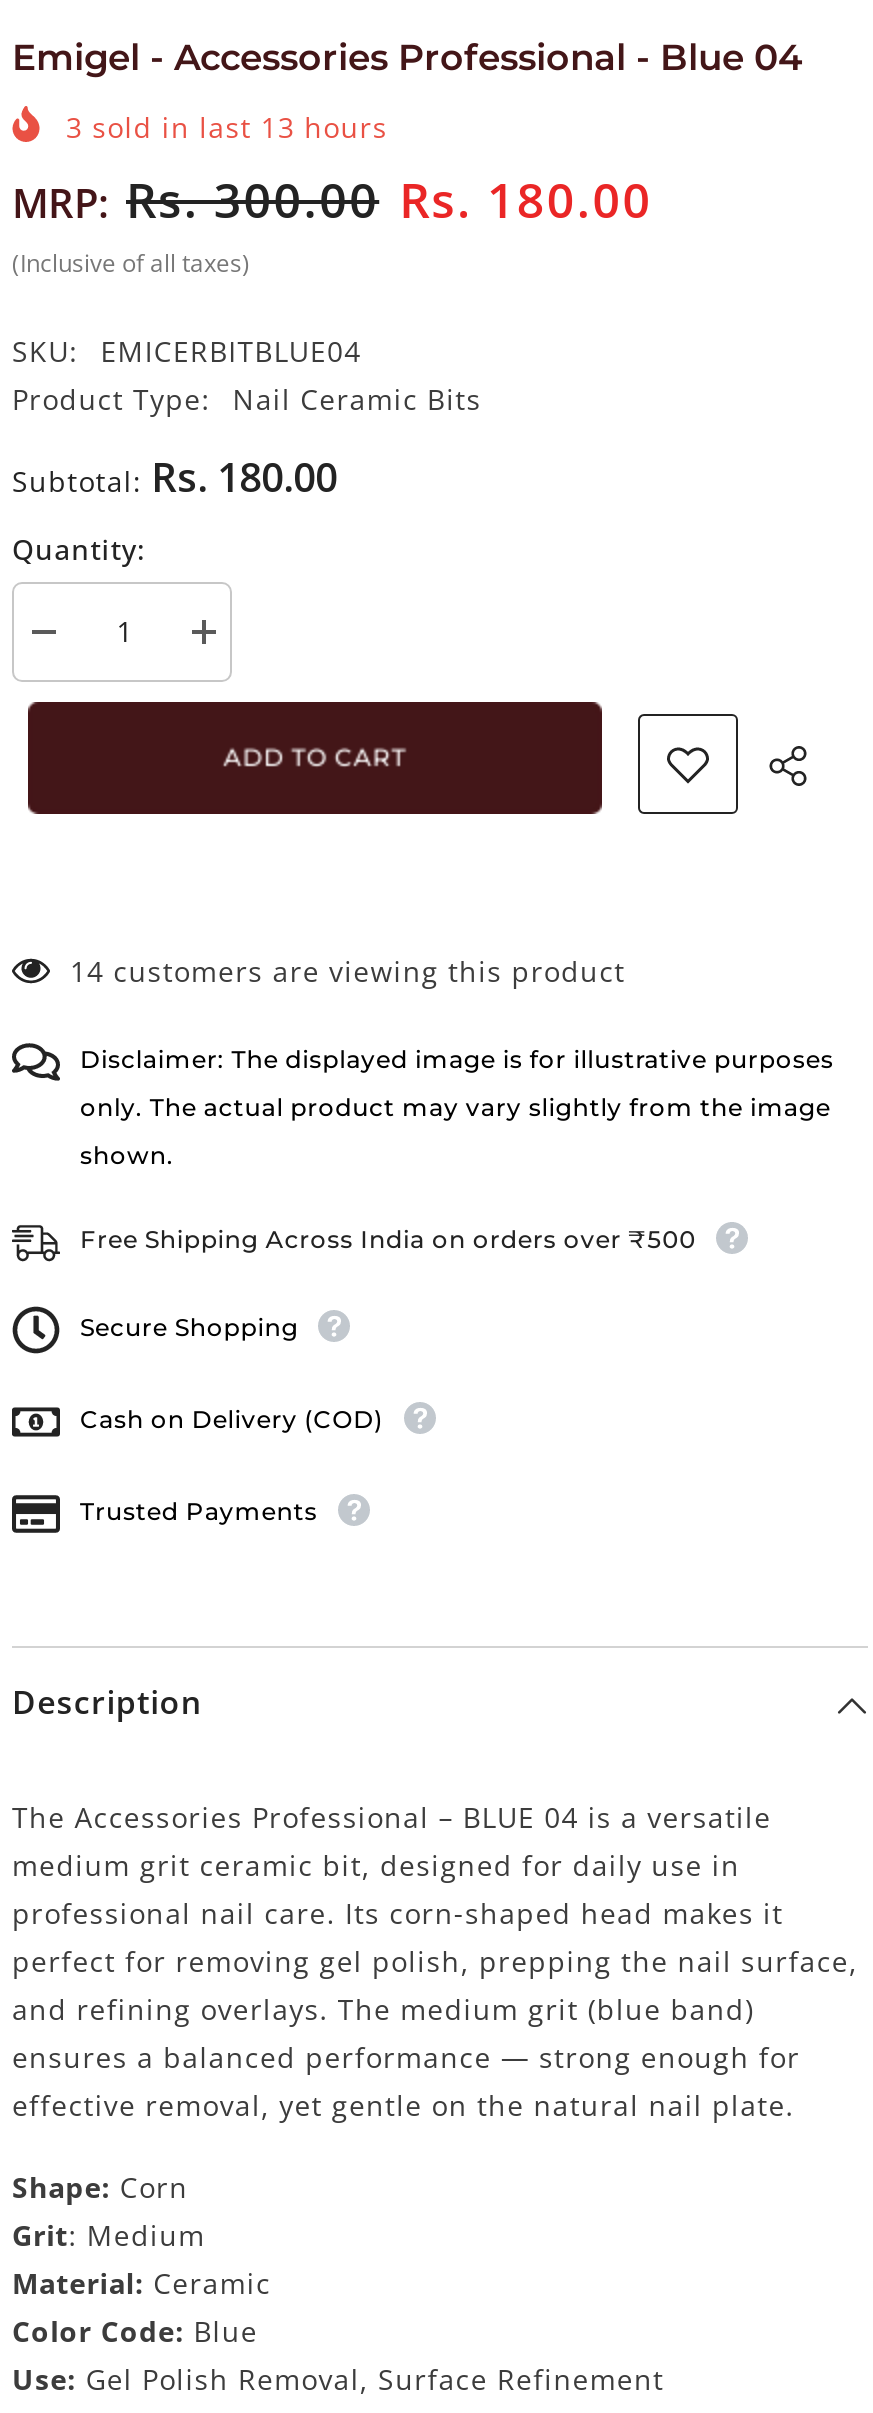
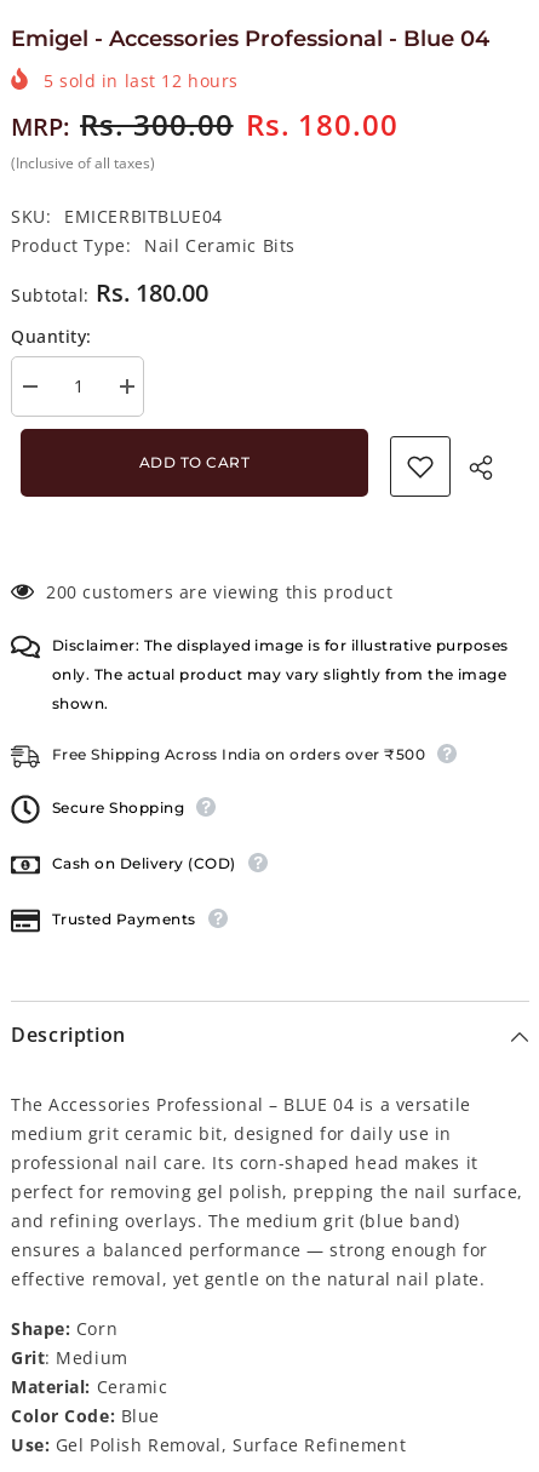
[66,108,388,146] 3 sold in last 13 hours -> [44,69,238,92] 5 sold in last 12 hours
[70,952,625,990] 14 customers are viewing this product -> [46,580,393,603] 200 customers are viewing this product

